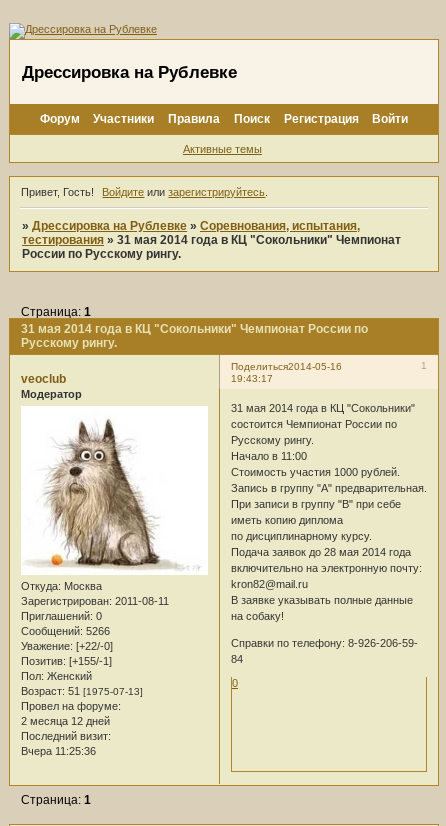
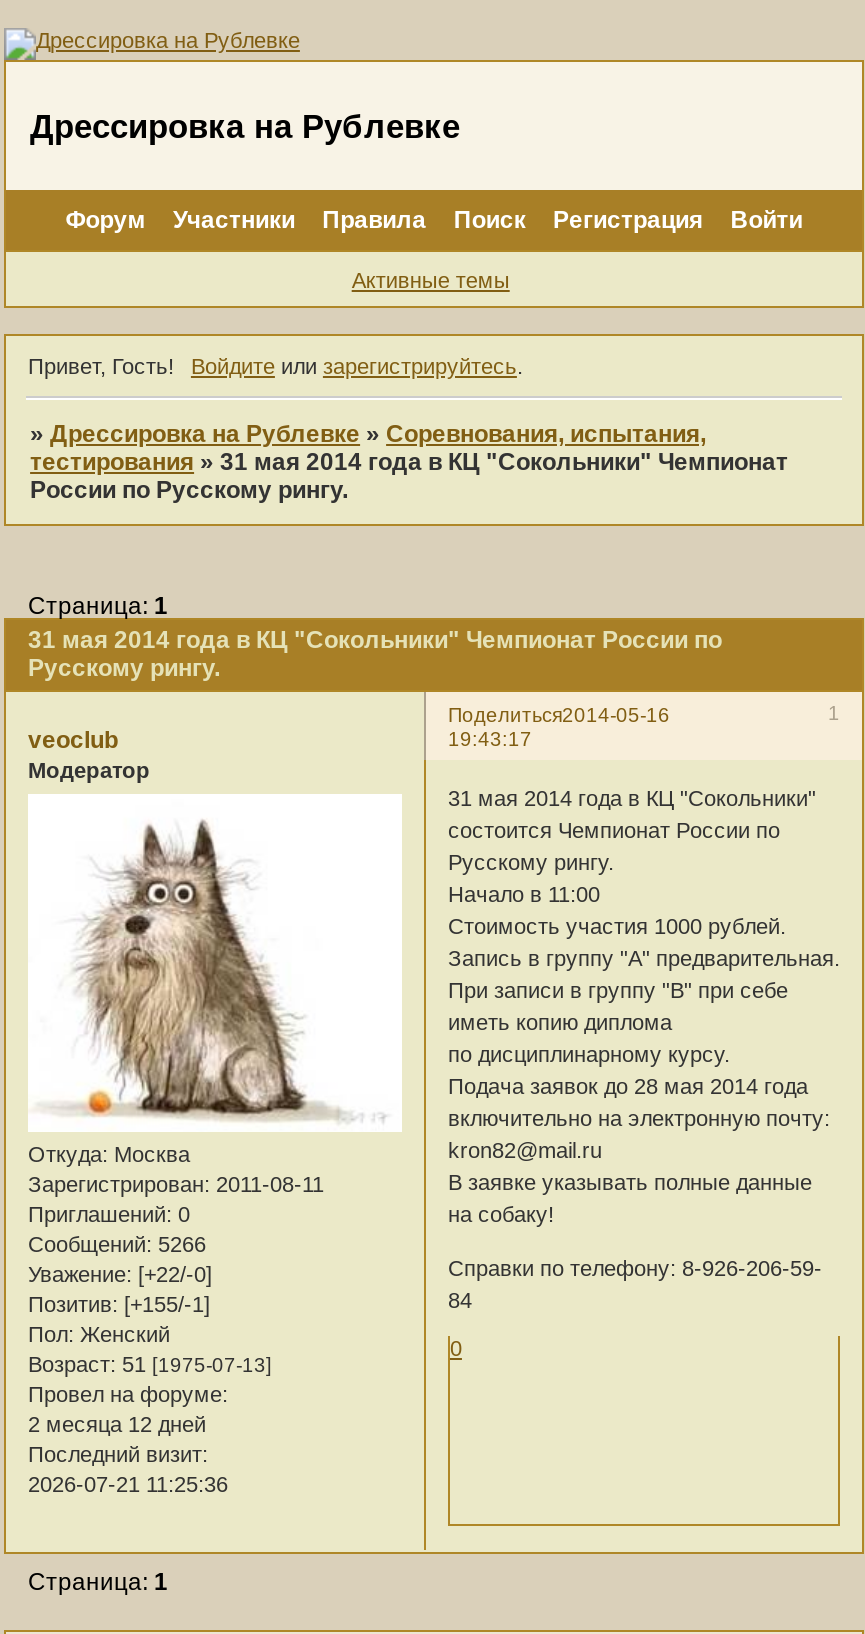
[21,745,96,757] Вчера 11:25:36 -> [28,1471,228,1495] 2026-07-21 11:25:36

